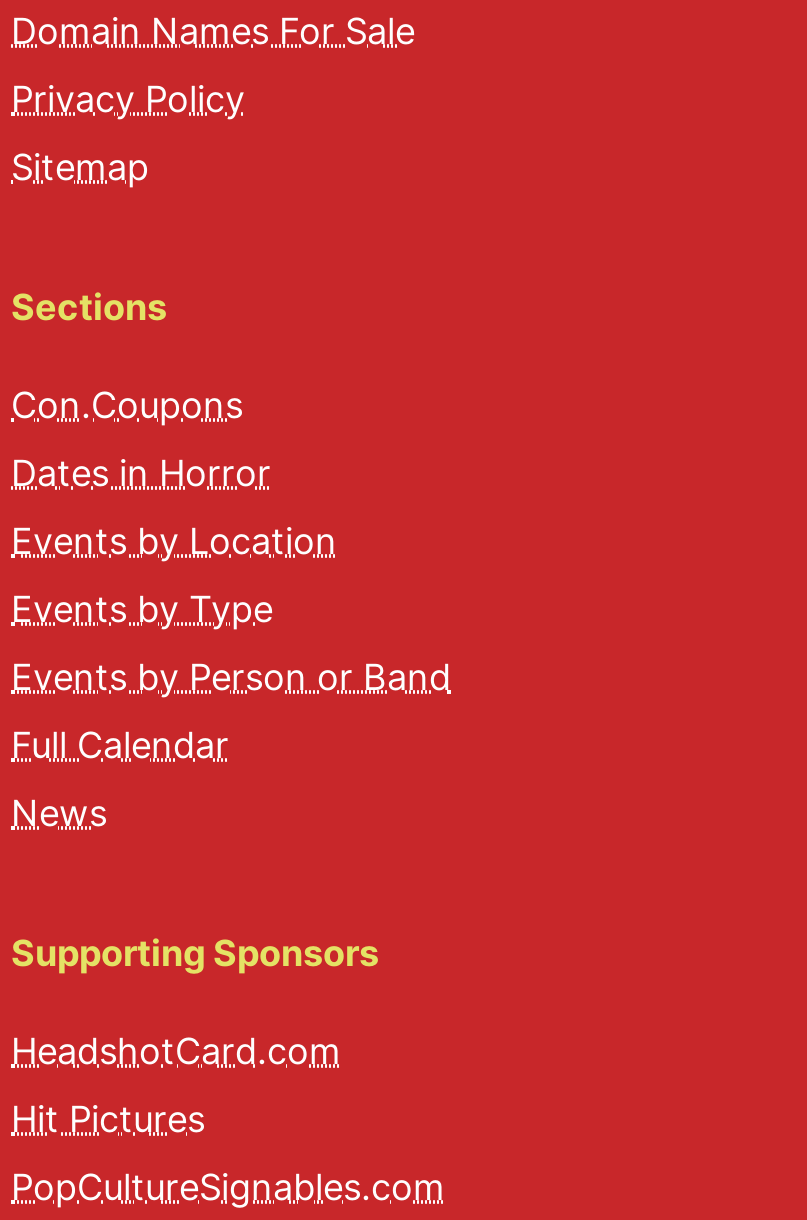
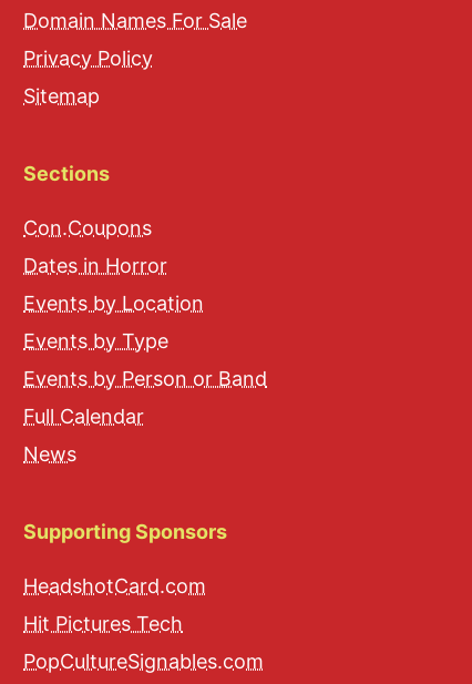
[11,1099,205,1141] Hit Pictures -> [23,612,183,636] Hit Pictures Tech

